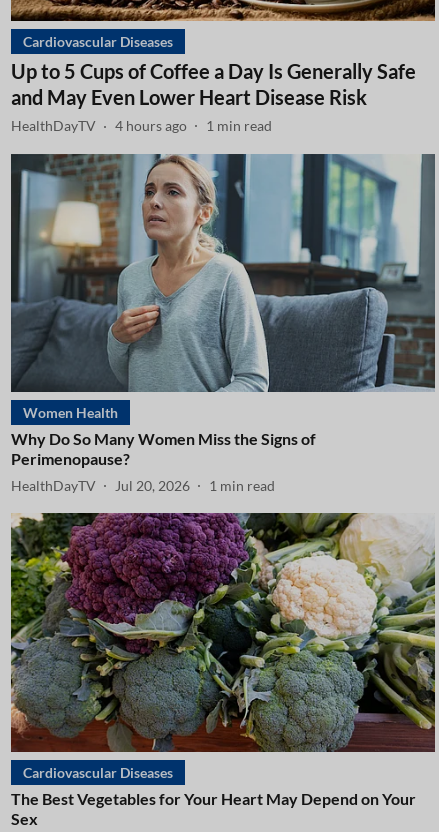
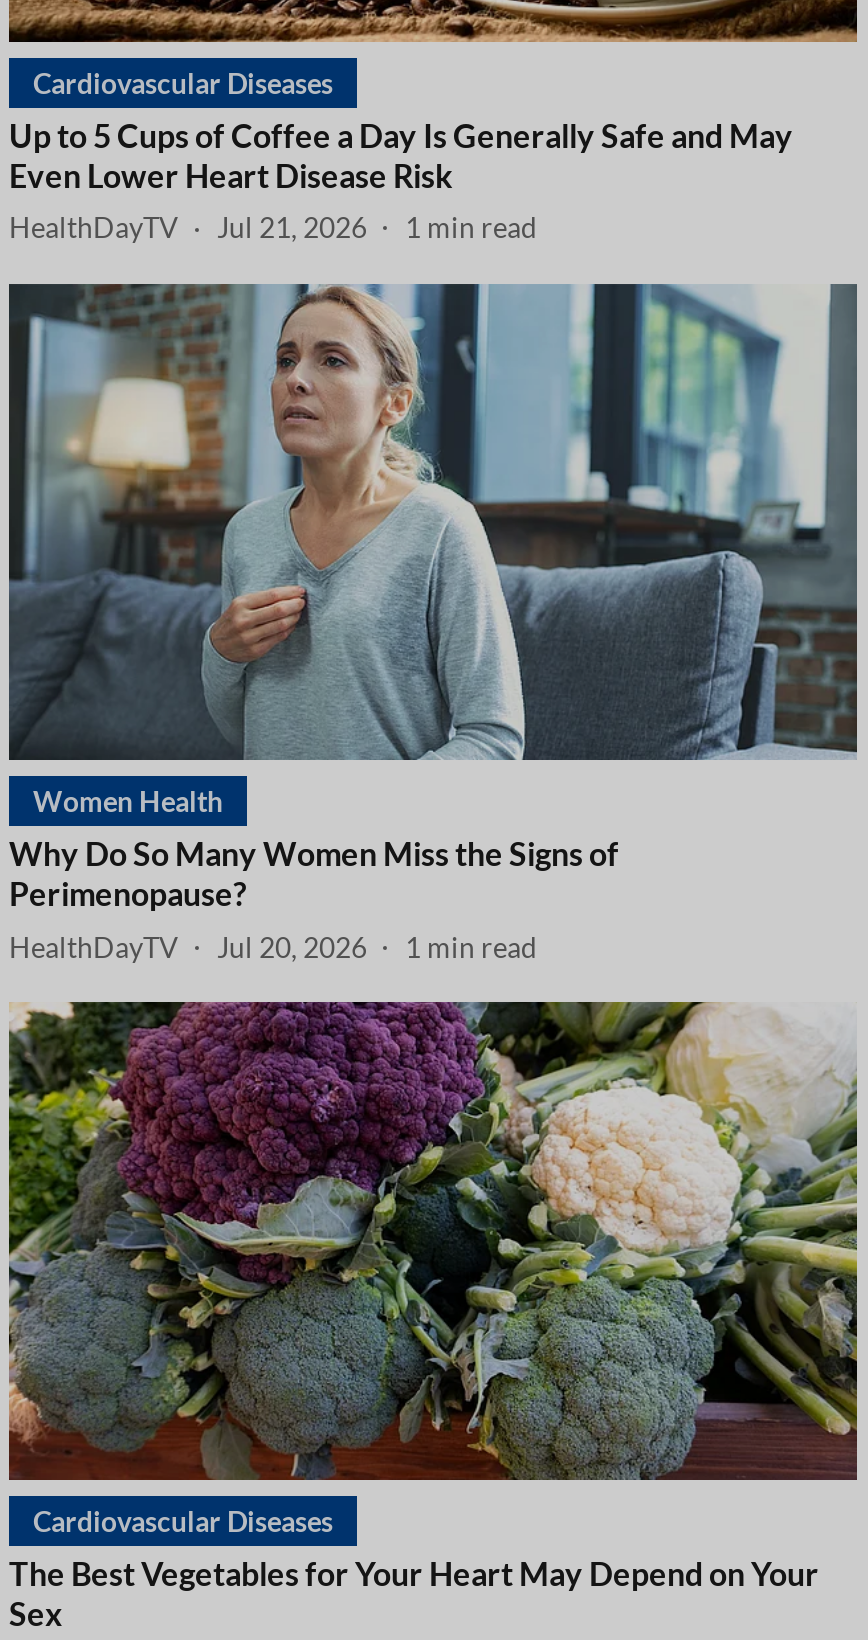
[11,117,272,134] HealthDayTV 4 hours ago 1 min read -> [9,210,537,244] HealthDayTV Jul 21, 2026 1 min read

